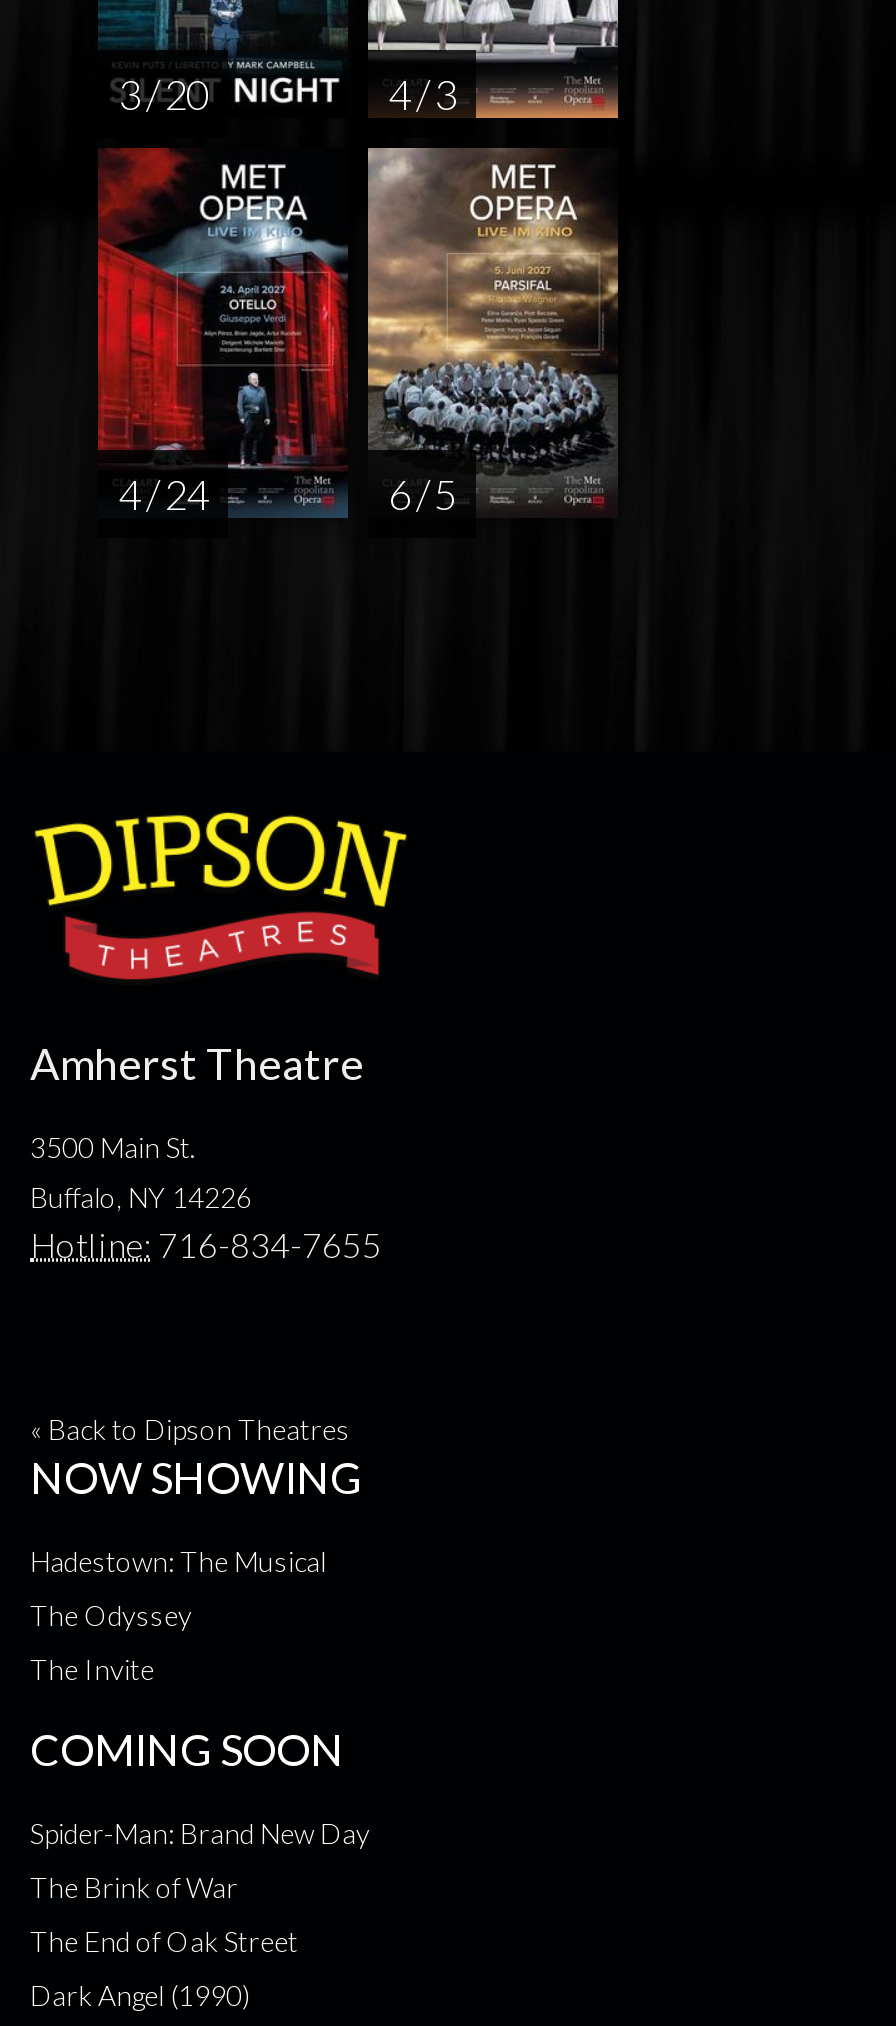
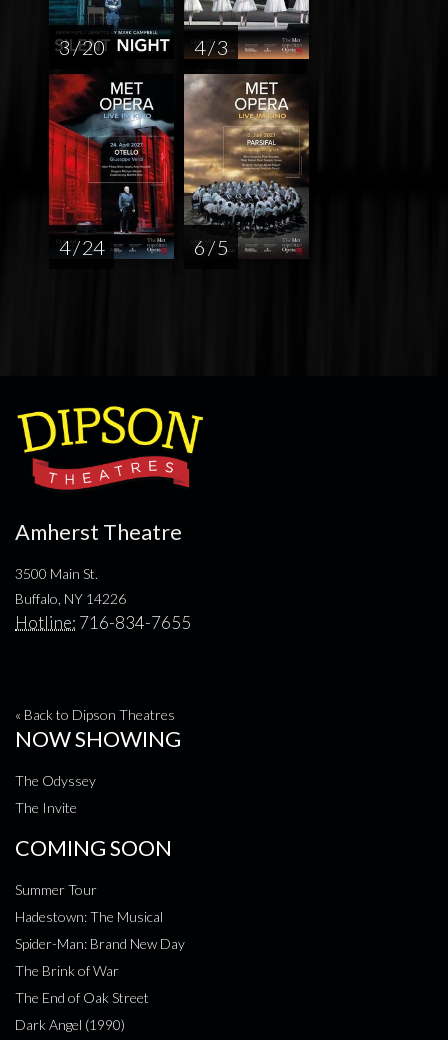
moved [30,1544,326,1578] -> [15,908,163,925]: Hadestown: The Musical
moved [30,1598,344,1776] -> [15,772,172,861]: The Odyssey | The Invite | COMING SOON
none -> [15,881,97,898] Summer Tour

